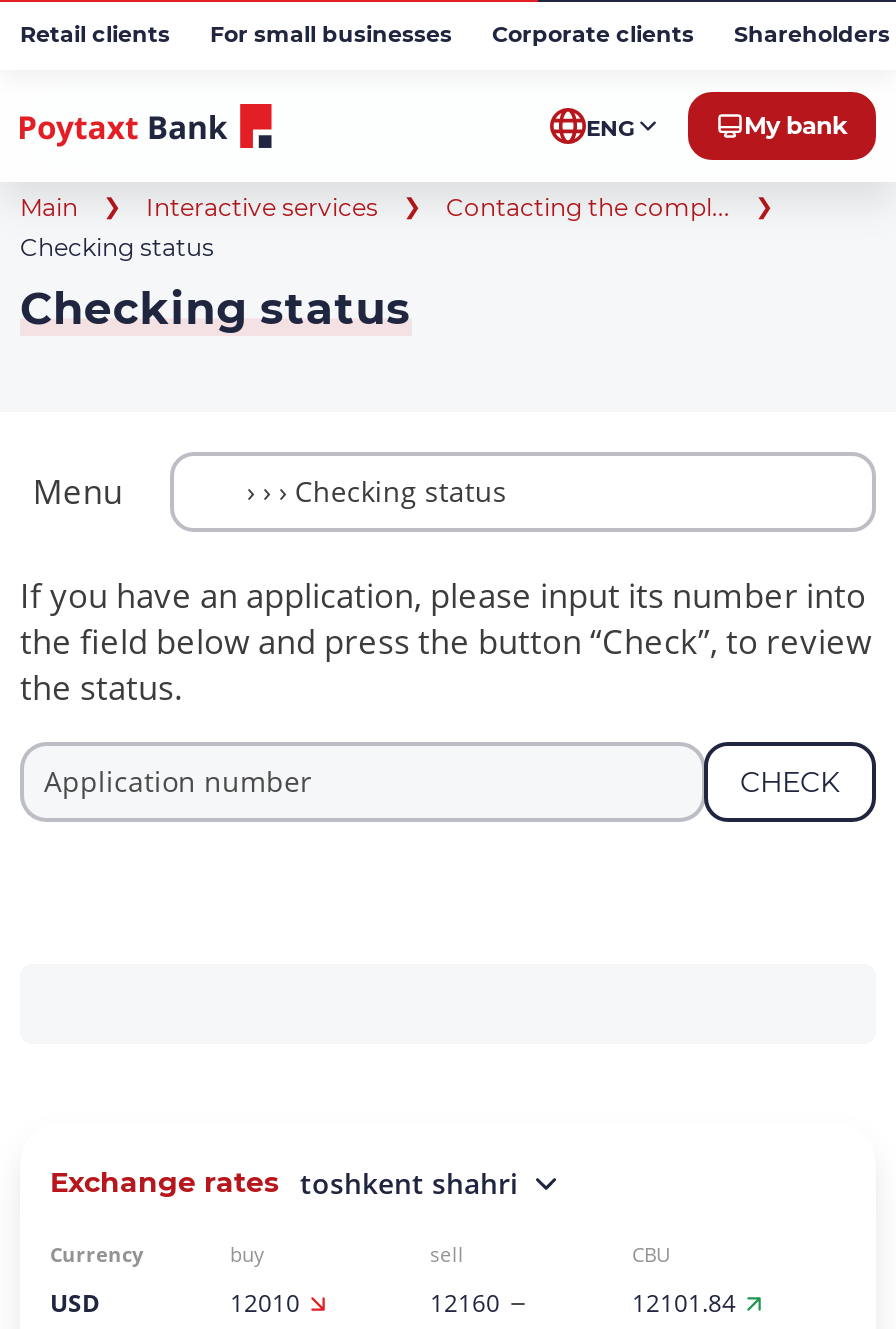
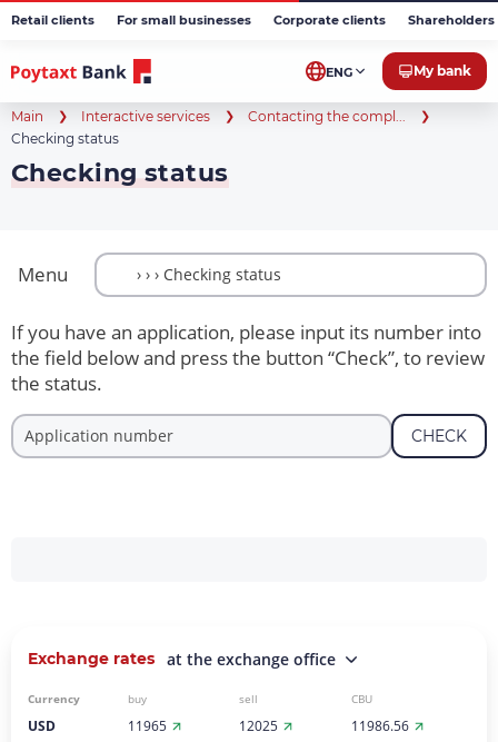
[300,1164,518,1202] toshkent shahri -> [167,649,336,670] at the exchange office
[230,1285,300,1319] 12010 -> [128,716,167,735] 11965
[430,1285,500,1319] 12160 -> [239,716,278,735] 12025
[632,1285,736,1319] 12101.84 -> [351,716,409,735] 11986.56

